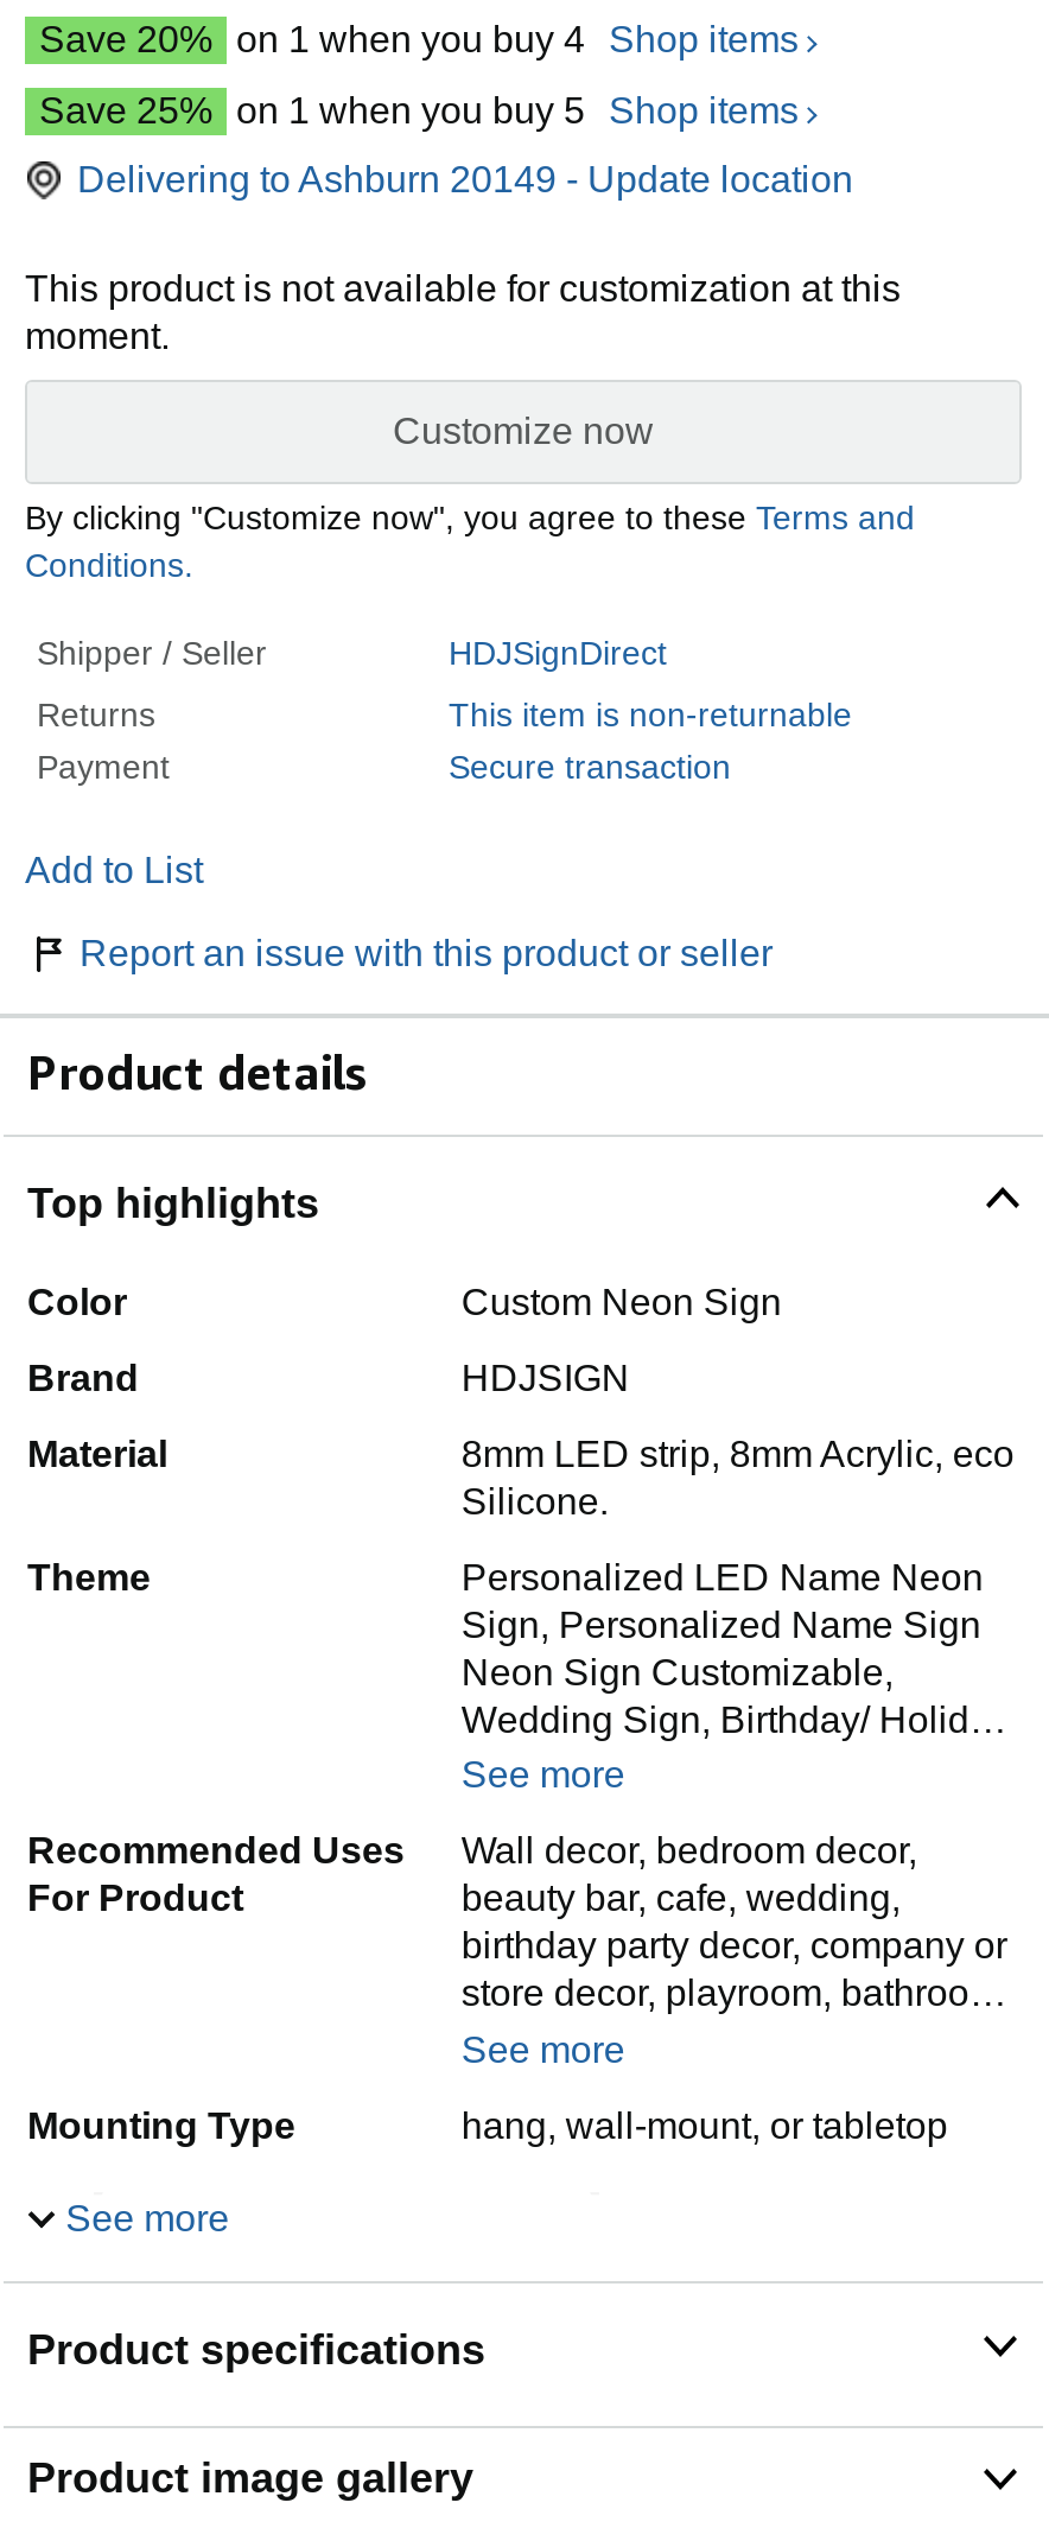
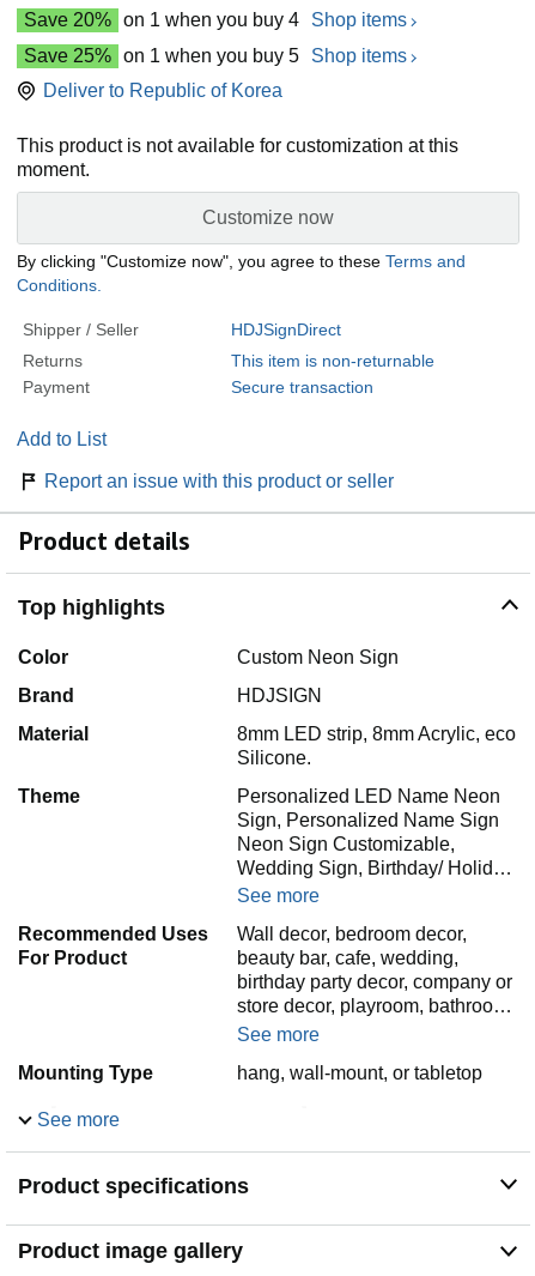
[77,159,853,200] Delivering to Ashburn 20149 - Update location -> [43,80,282,101] Deliver to Republic of Korea

